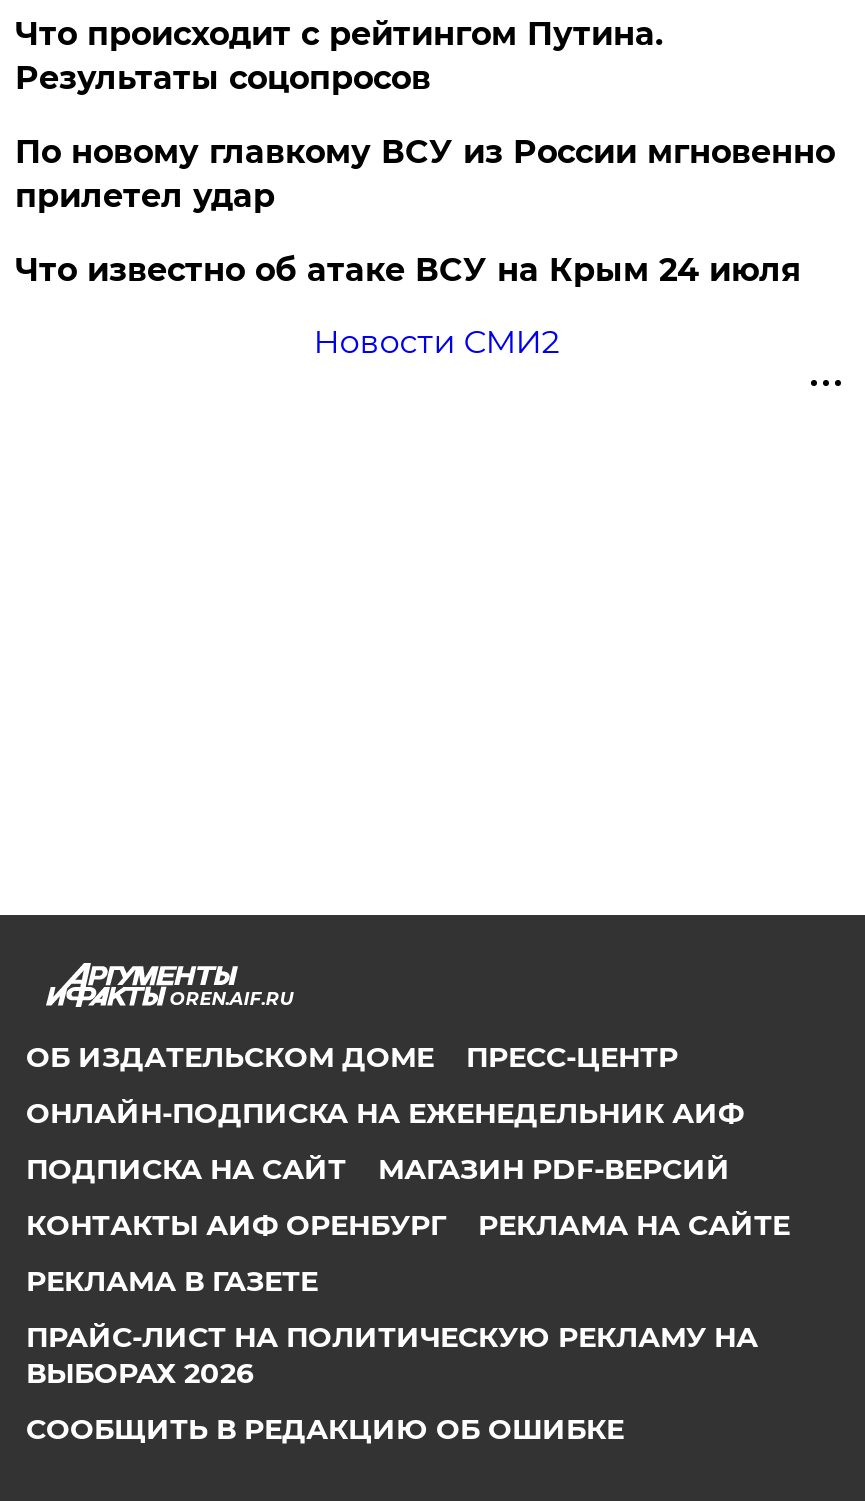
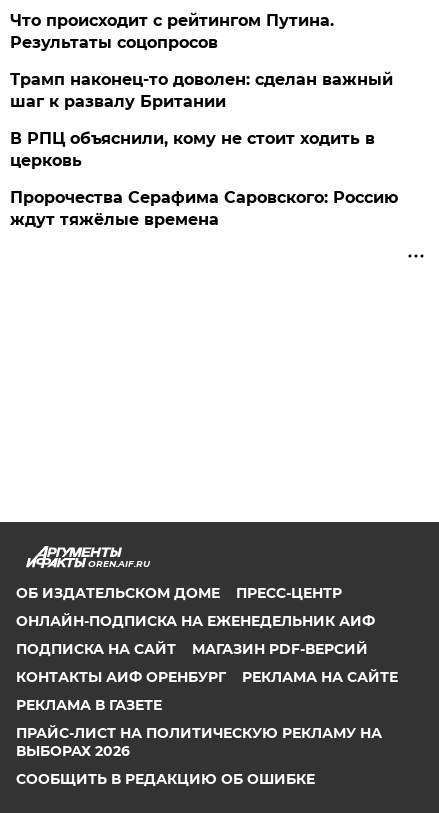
[15,133,835,215] По новому главкому ВСУ из России мгновенно | прилетел удар -> [10,70,393,111] Трамп наконец-то доволен: сделан важный | шаг к развалу Британии
[15,251,801,289] Что известно об атаке ВСУ на Крым 24 июля -> [10,129,375,170] В РПЦ объяснили, кому не стоит ходить в | церковь
[313,323,559,361] Новости СМИ2 -> [10,188,398,229] Пророчества Серафима Саровского: Россию | ждут тяжёлые времена

